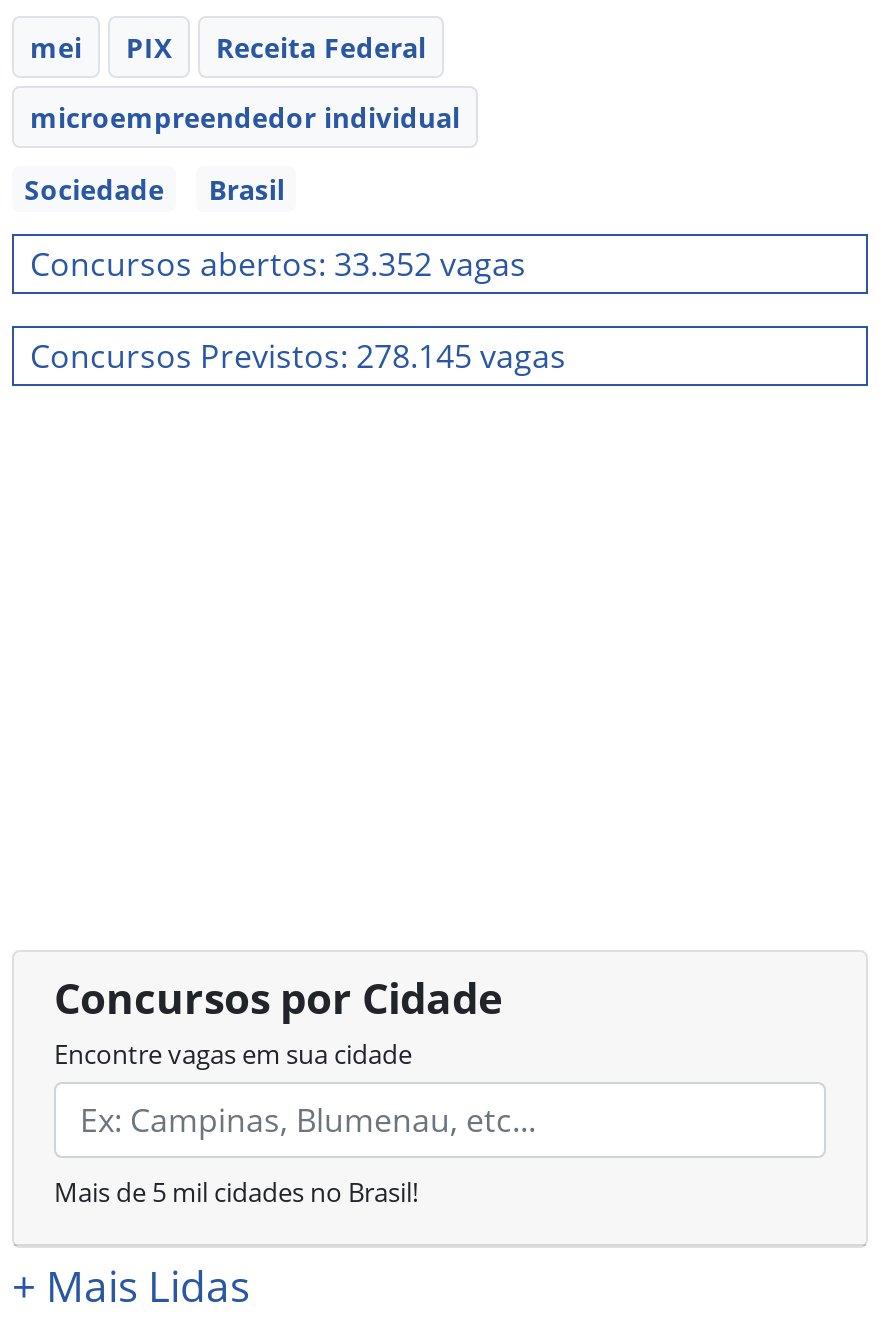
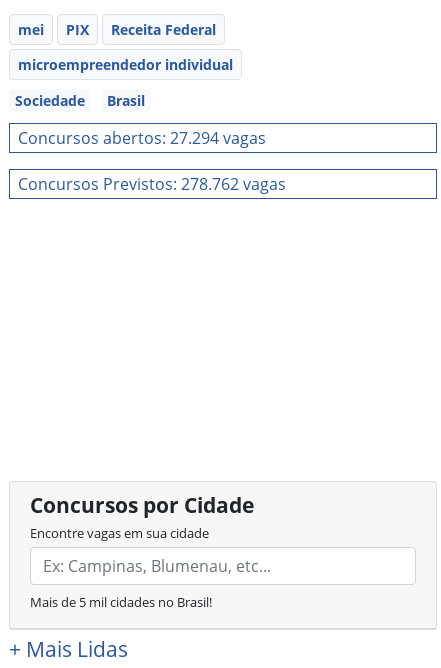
[30,241,526,285] Concursos abertos: 33.352 vagas -> [18,126,266,148] Concursos abertos: 27.294 vagas
[30,333,566,377] Concursos Previstos: 278.145 vagas -> [18,172,286,194] Concursos Previstos: 278.762 vagas

